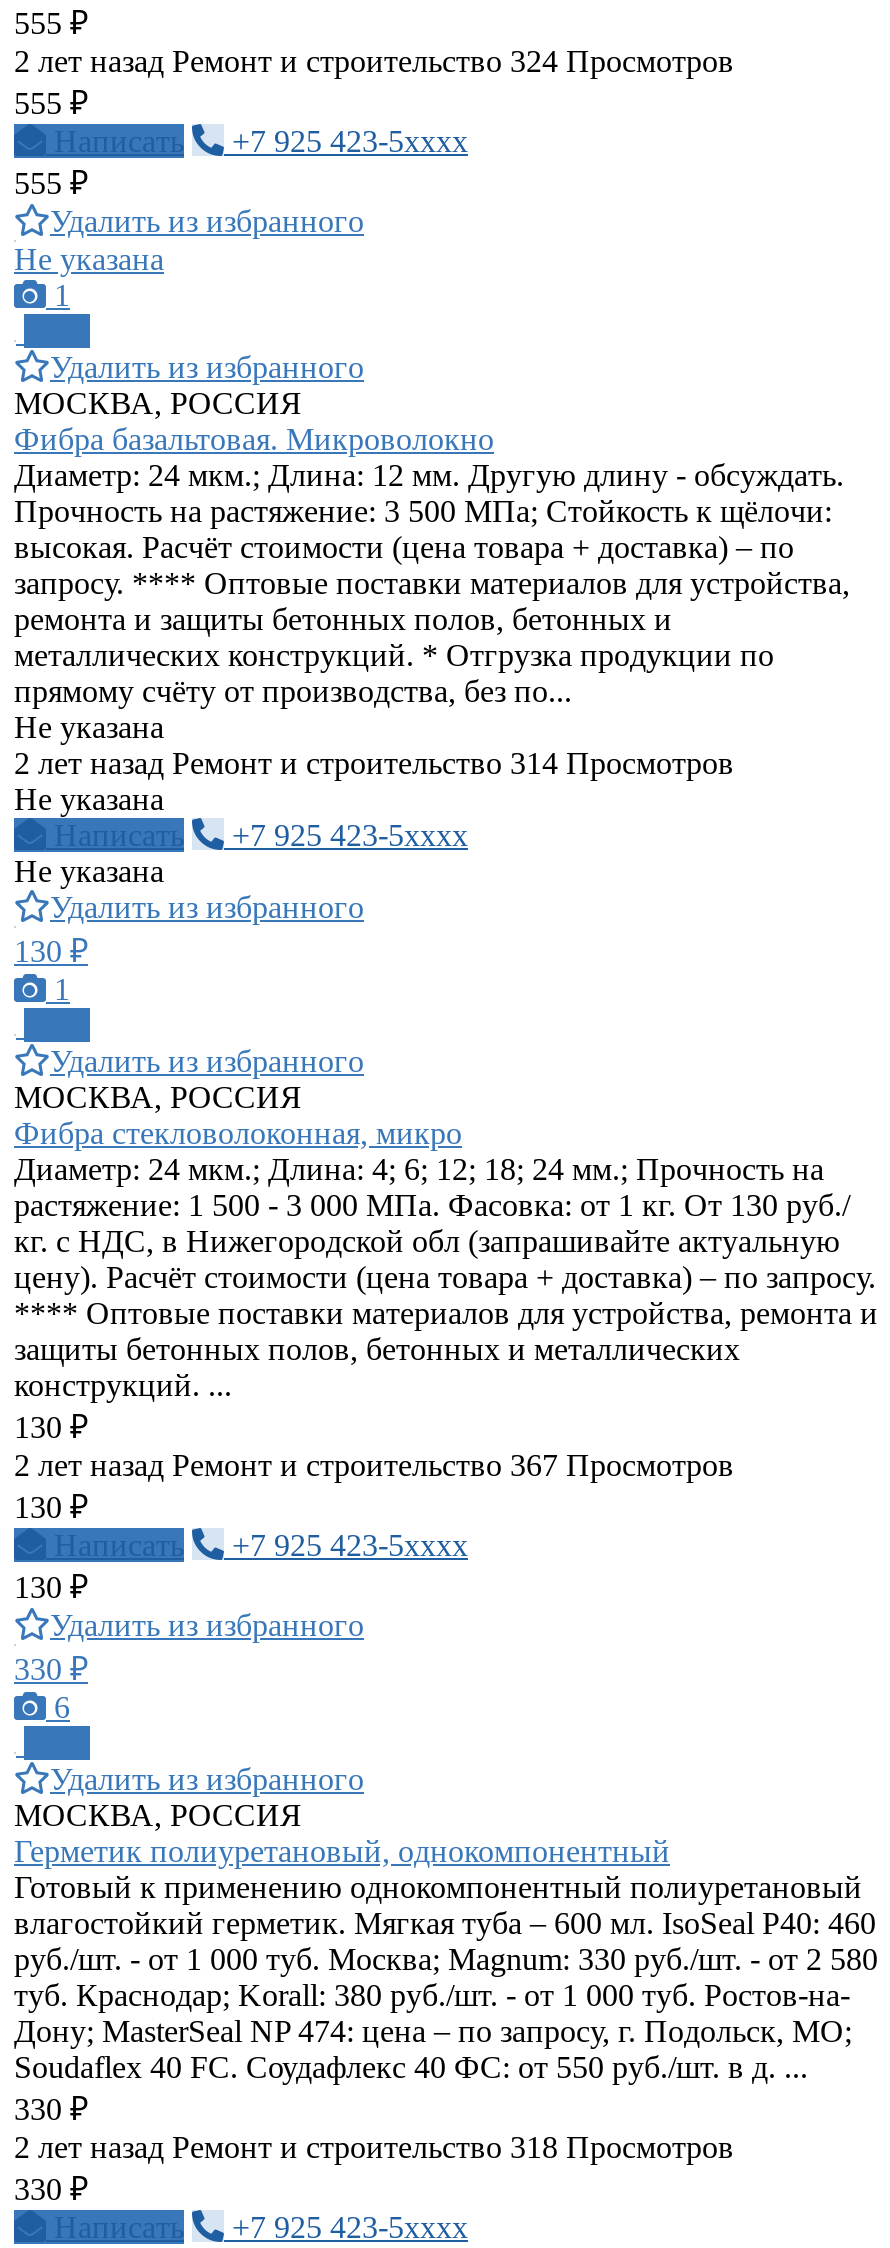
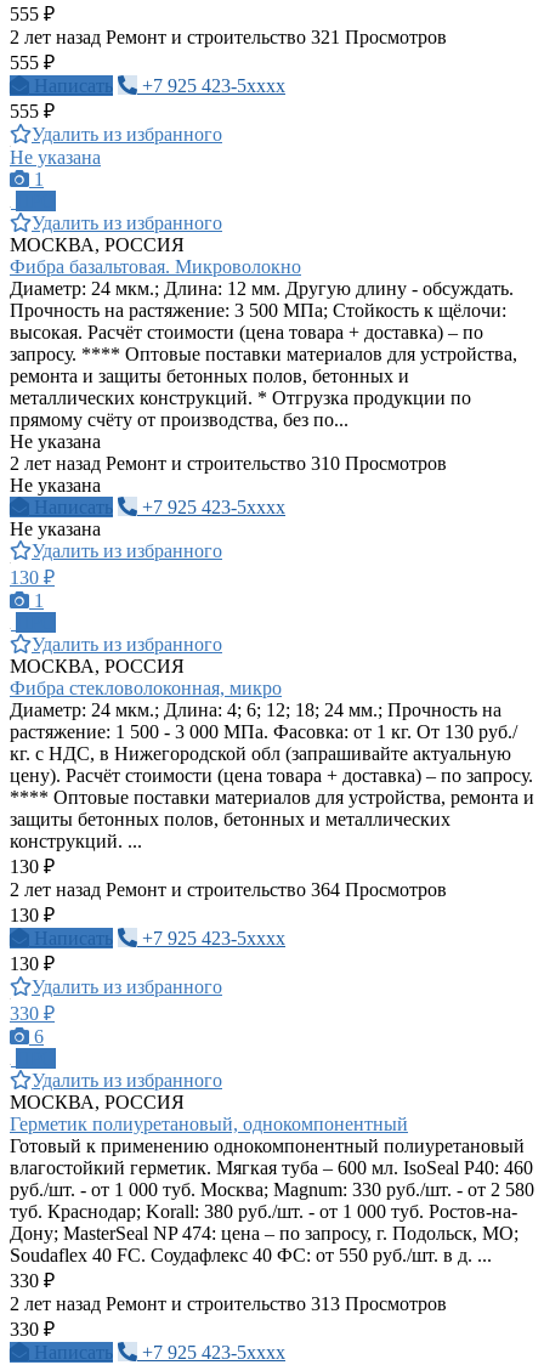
[14,44,734,78] 2 лет назад Ремонт и строительство 324 Просмотров -> [10,27,447,47] 2 лет назад Ремонт и строительство 321 Просмотров
[14,746,734,780] 2 лет назад Ремонт и строительство 314 Просмотров -> [10,453,447,473] 2 лет назад Ремонт и строительство 310 Просмотров
[14,1448,734,1482] 2 лет назад Ремонт и строительство 367 Просмотров -> [10,879,447,900] 2 лет назад Ремонт и строительство 364 Просмотров
[14,2130,734,2164] 2 лет назад Ремонт и строительство 318 Просмотров -> [10,1293,447,1314] 2 лет назад Ремонт и строительство 313 Просмотров

